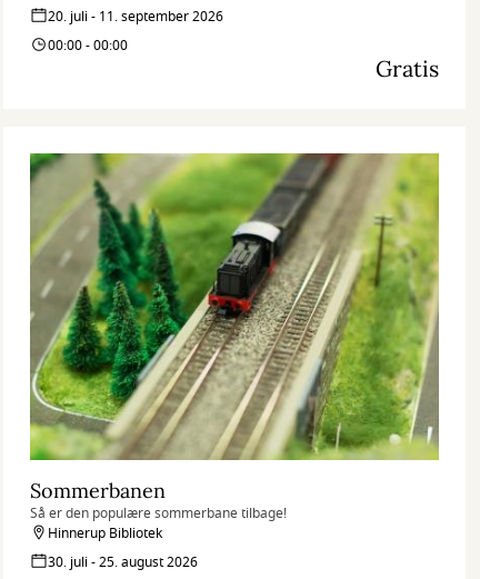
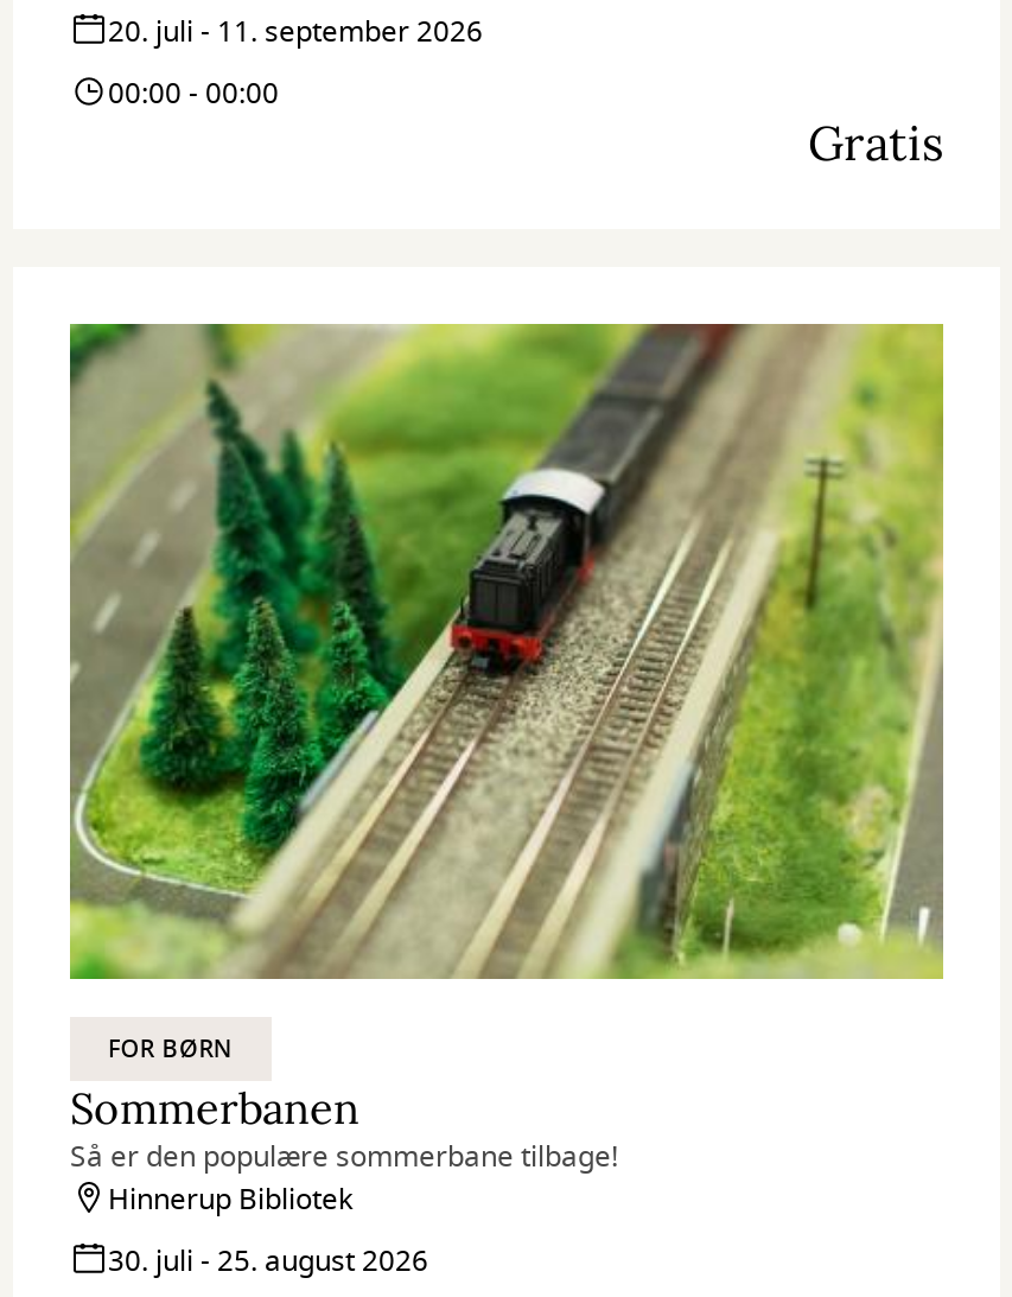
none -> [108,1031,233,1067] FOR BØRN

